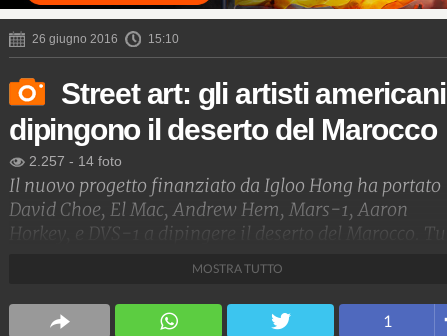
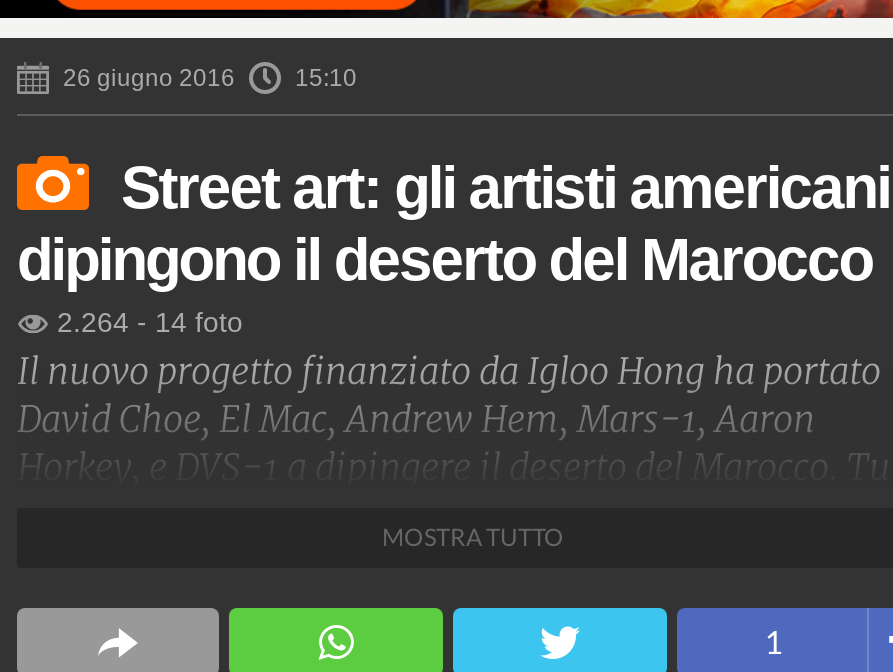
[29,153,122,169] 2.257 - 14 foto -> [57,306,243,338] 2.264 - 14 foto

